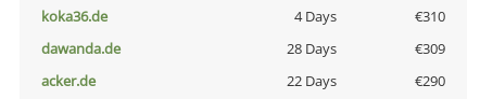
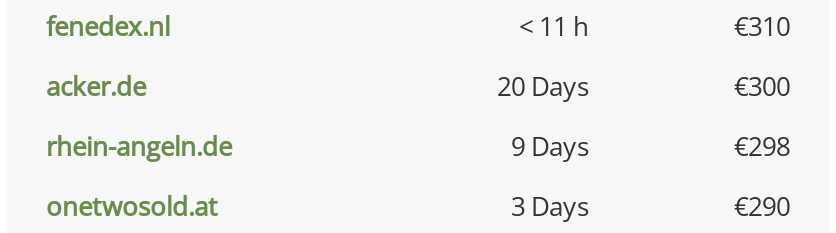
[41,6,336,26] koka36.de | 4 Days -> [46,8,589,44] fenedex.nl | < 11 h
[41,39,445,58] dawanda.de | 28 Days | €309 -> none
moved [41,71,96,90] -> [46,68,146,104]: acker.de
[286,71,336,90] 22 Days -> [46,68,790,224] 20 Days | €300 | rhein-angeln.de | 9 Days | €298 | onetwosold.at | 3 Days

